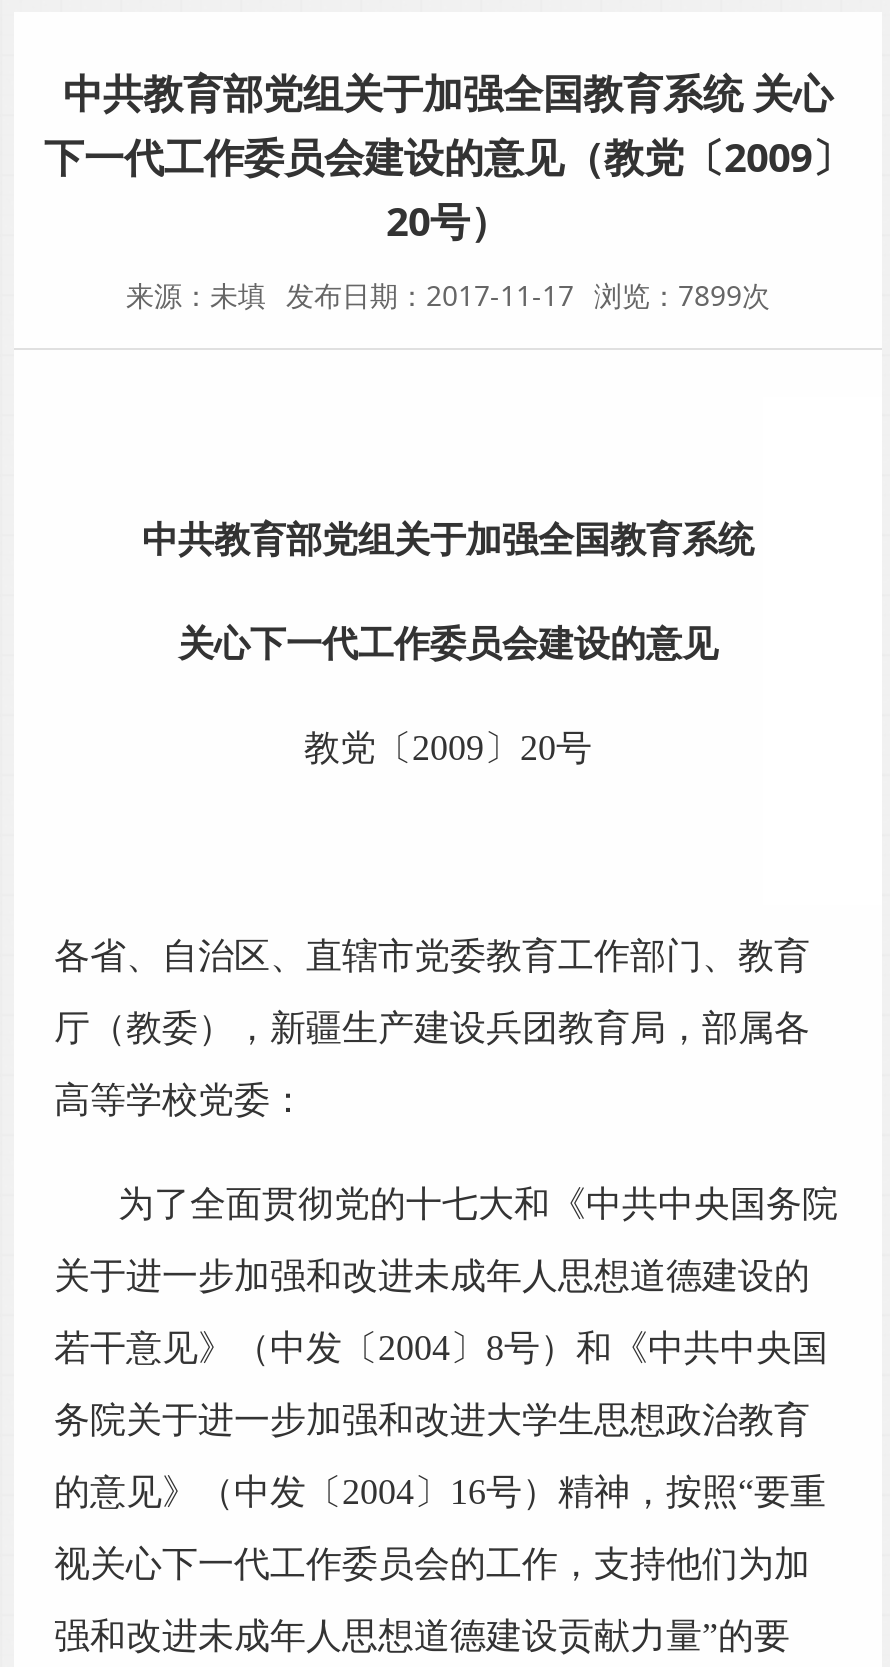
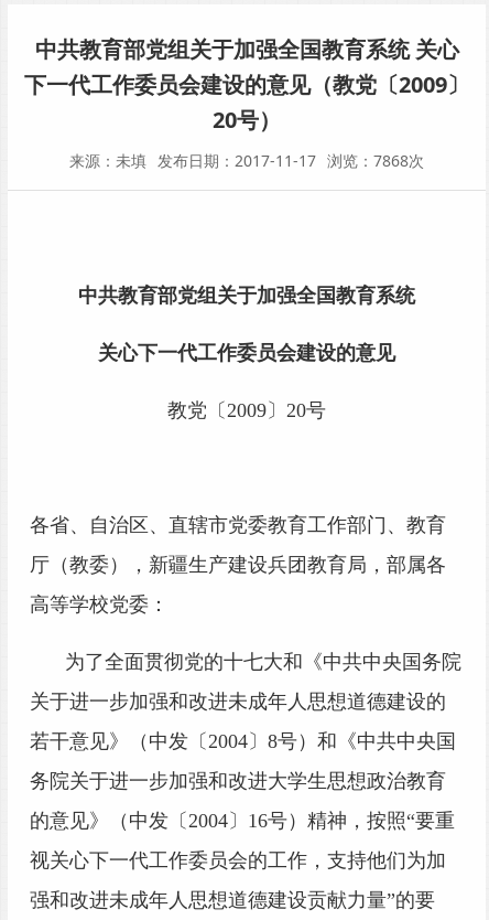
[126,276,770,314] 来源：未填 发布日期：2017-11-17 浏览：7899次 -> [69,150,424,171] 来源：未填 发布日期：2017-11-17 浏览：7868次

